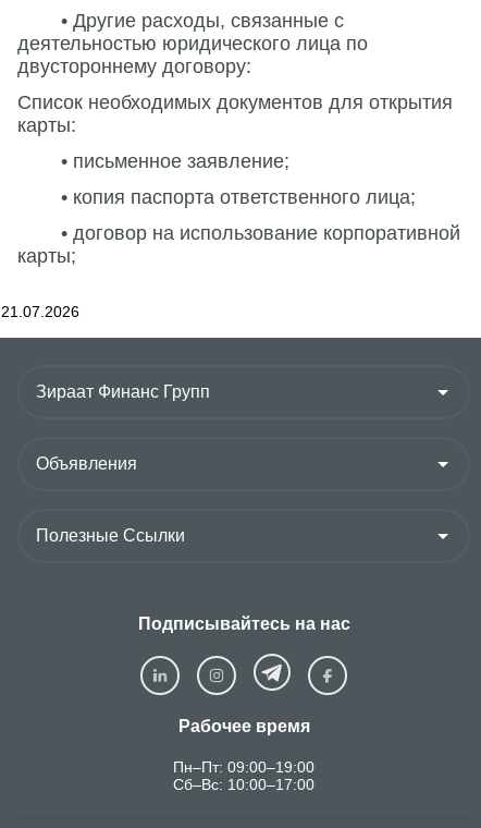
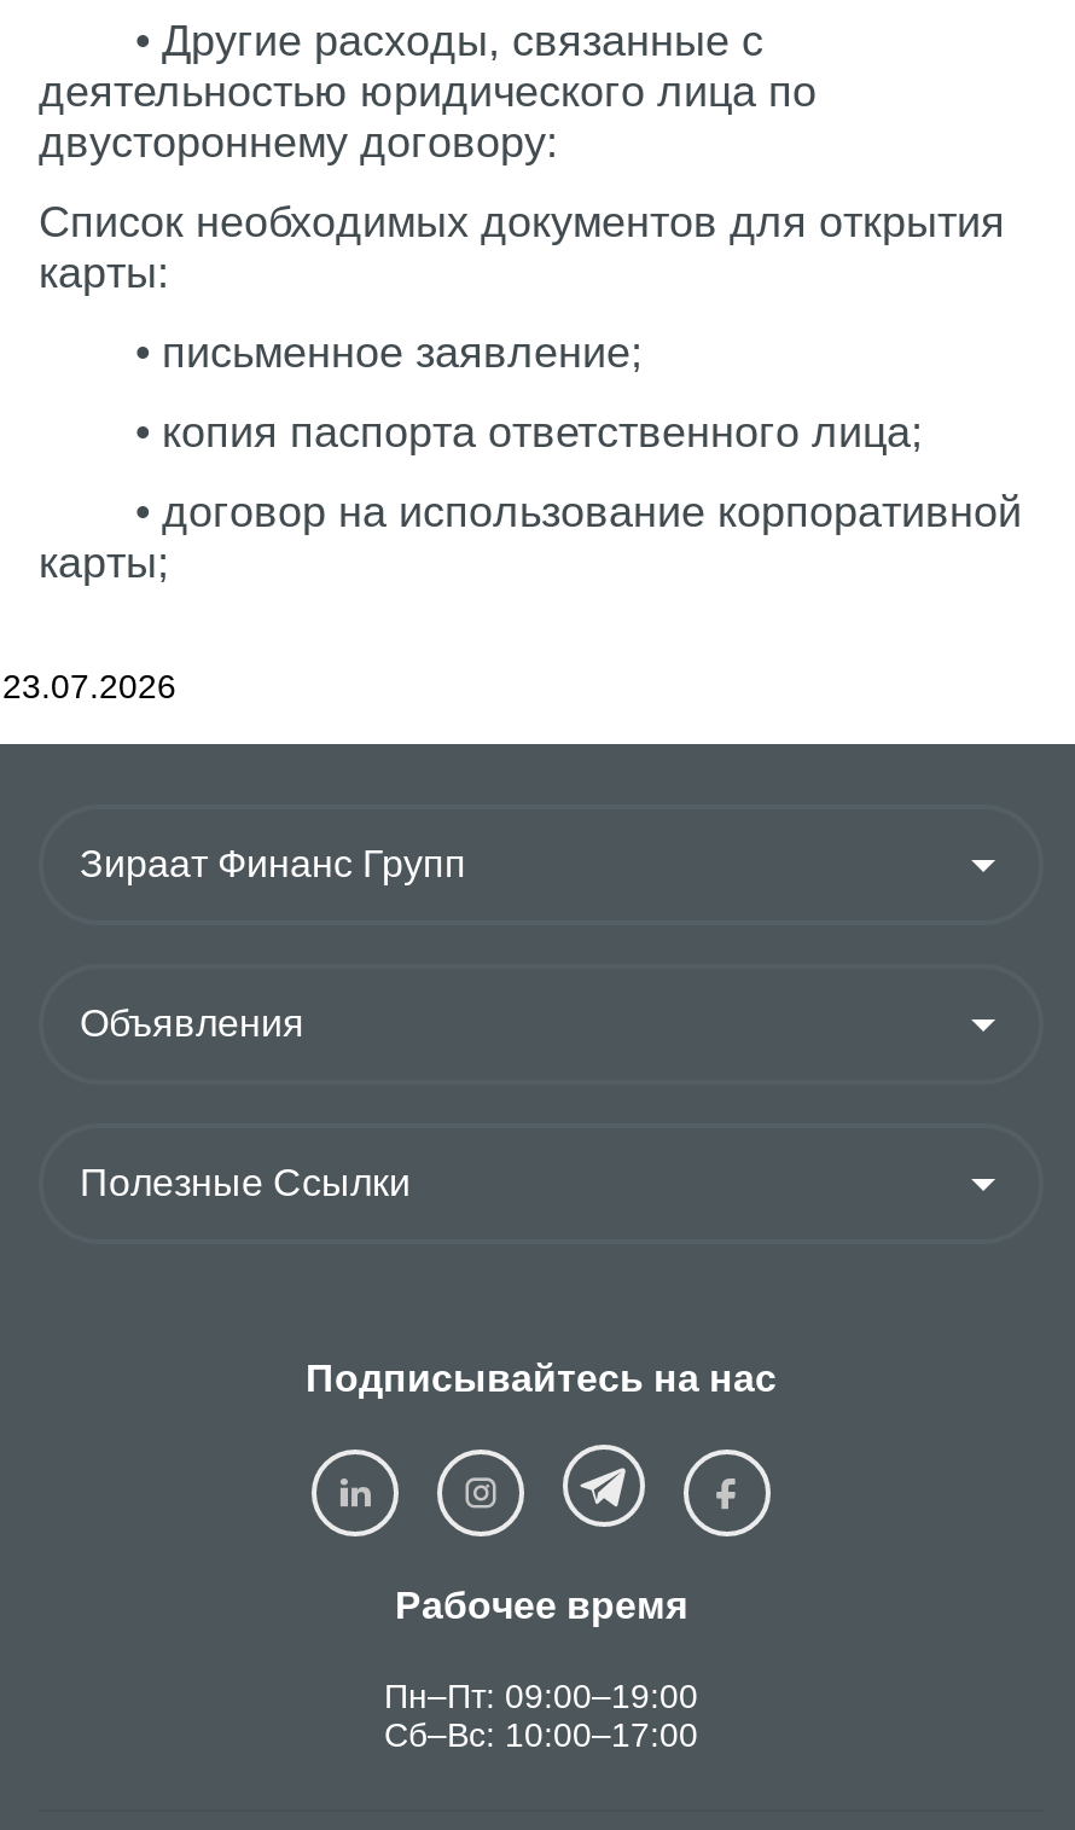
[1,303,79,320] 21.07.2026 -> [2,667,176,705] 23.07.2026

